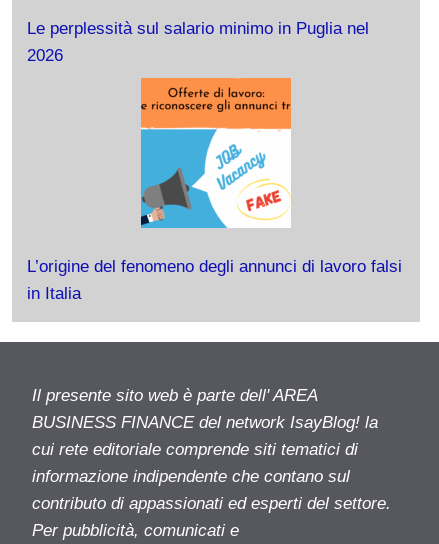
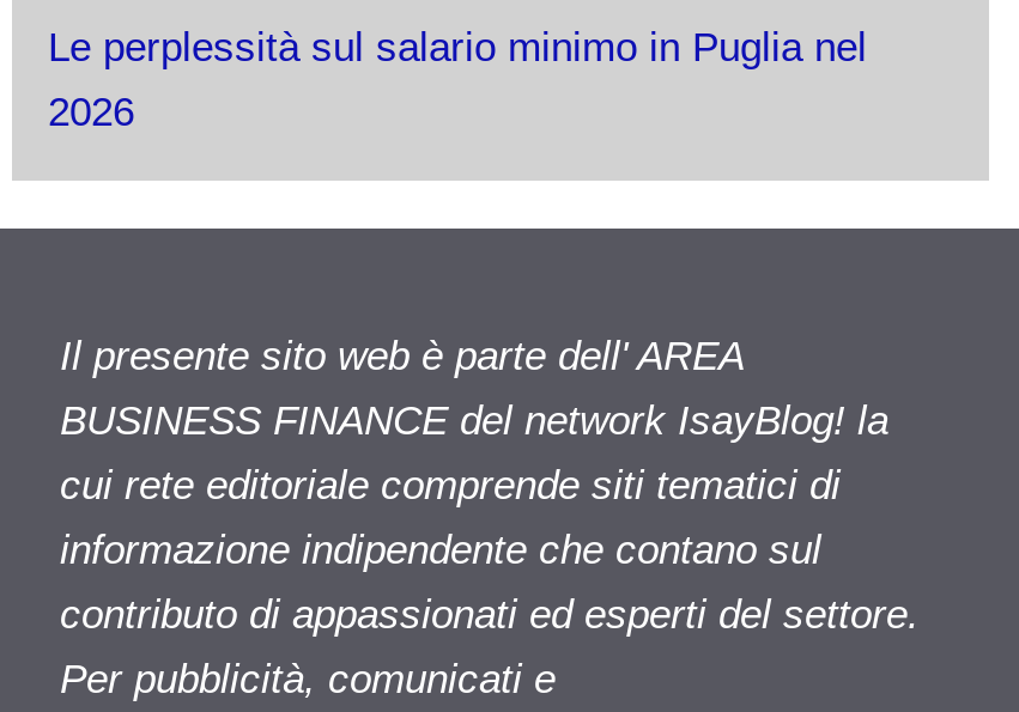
[27,77,402,303] [image] | L’origine del fenomeno degli annunci di lavoro falsi | in Italia -> none

